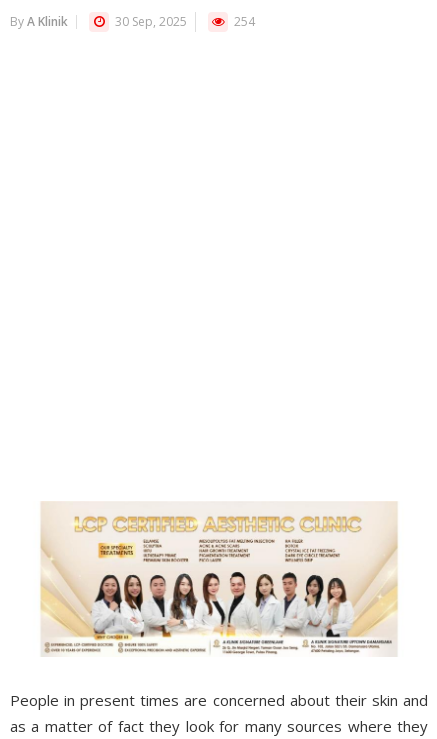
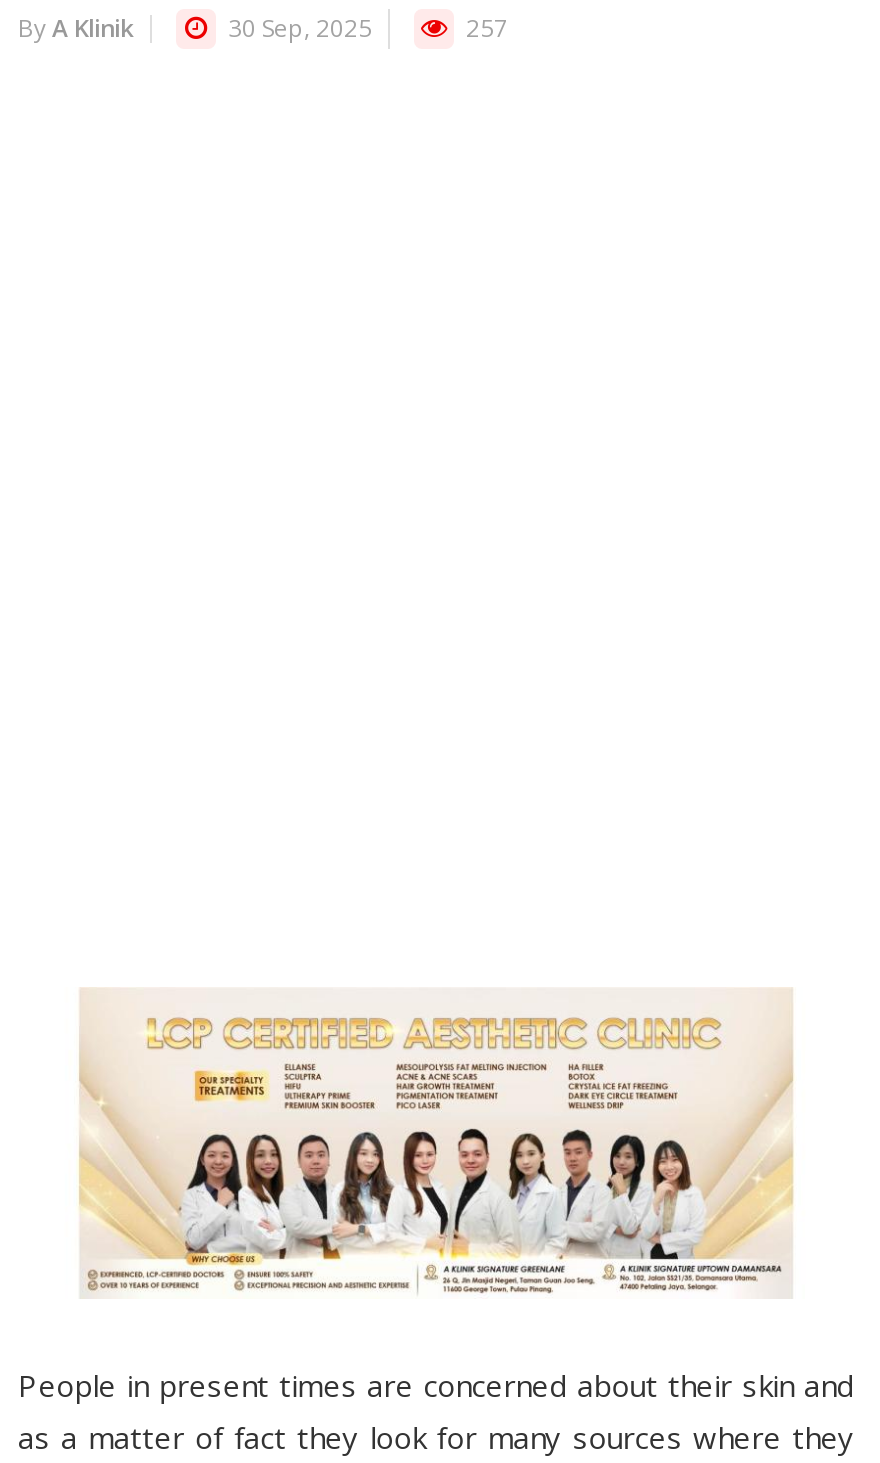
[231,13,255,30] 254 -> [460,10,508,44] 257

